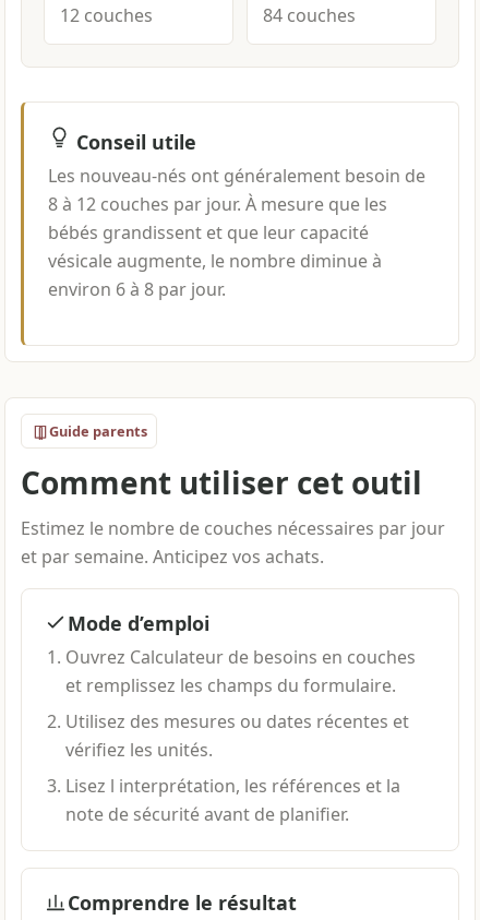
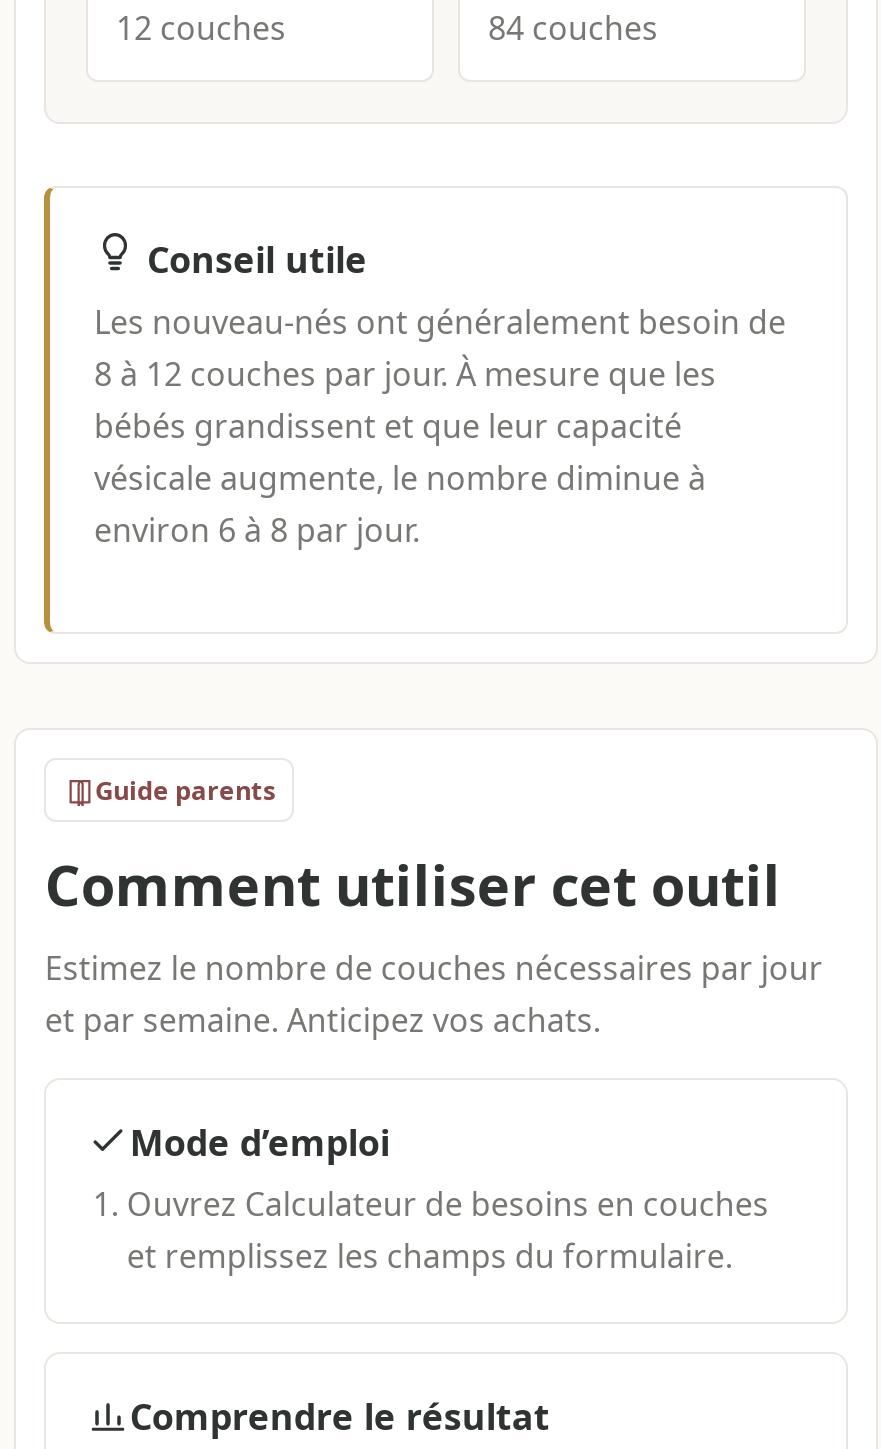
[66,710,410,827] Utilisez des mesures ou dates récentes et | vérifiez les unités. | Lisez l interprétation, les références et la | note de sécurité avant de planifier. -> none

